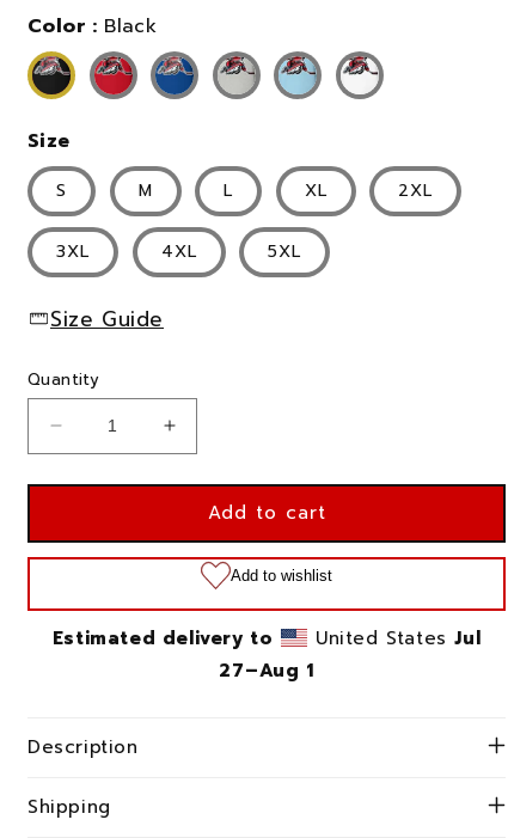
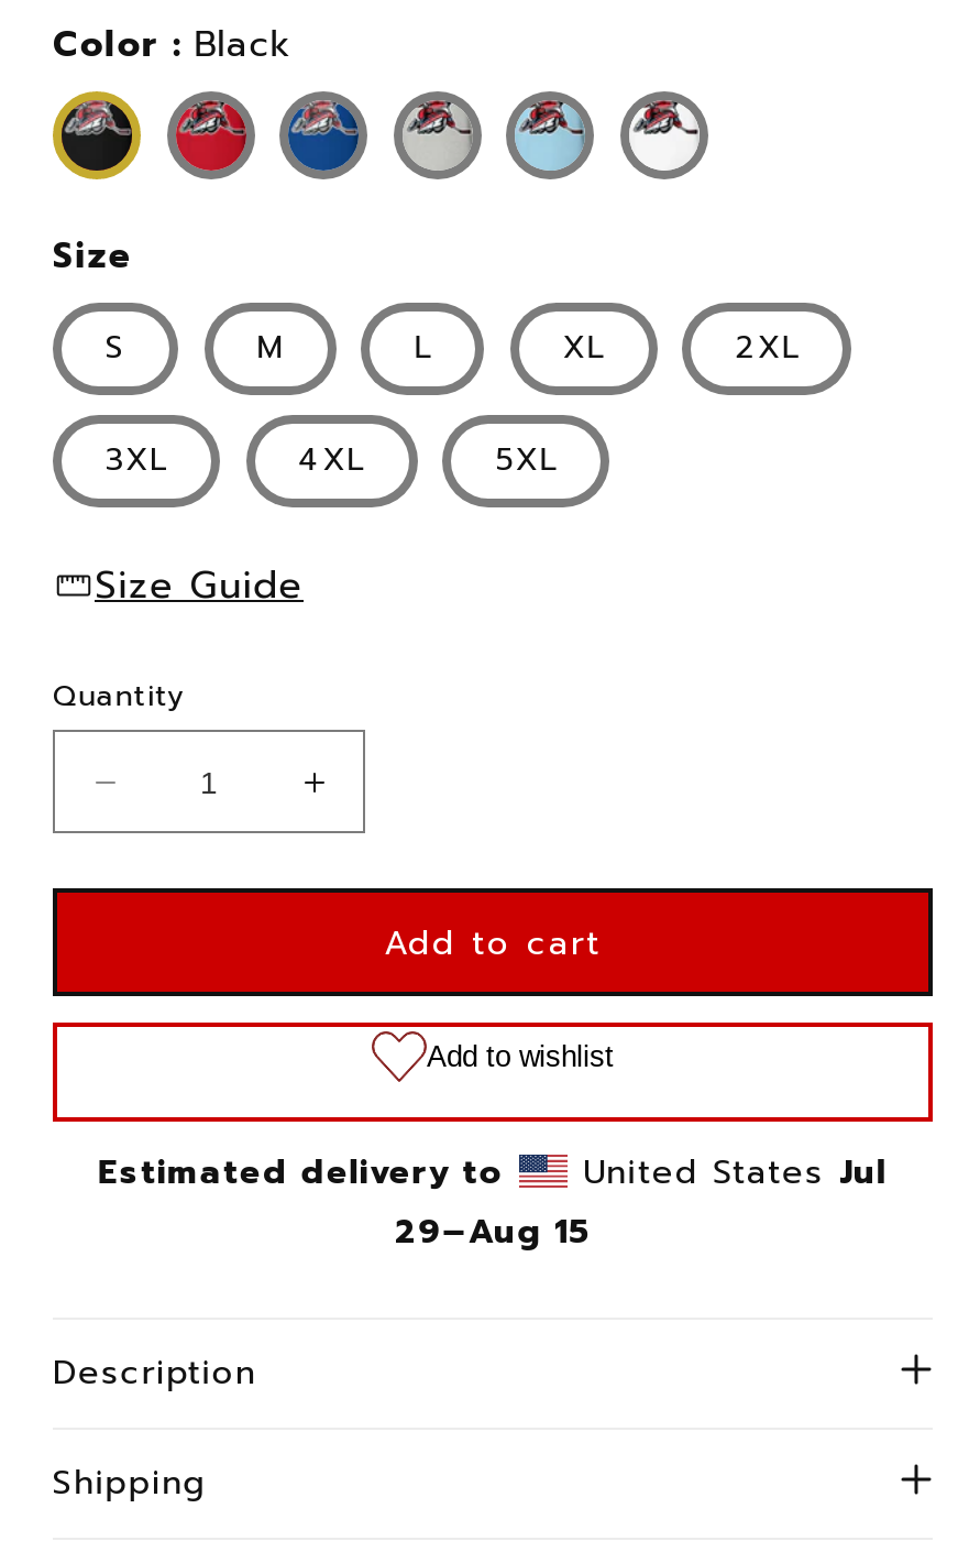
[219,657,314,684] 27–Aug 1 -> [395,1208,591,1257] 29–Aug 15

